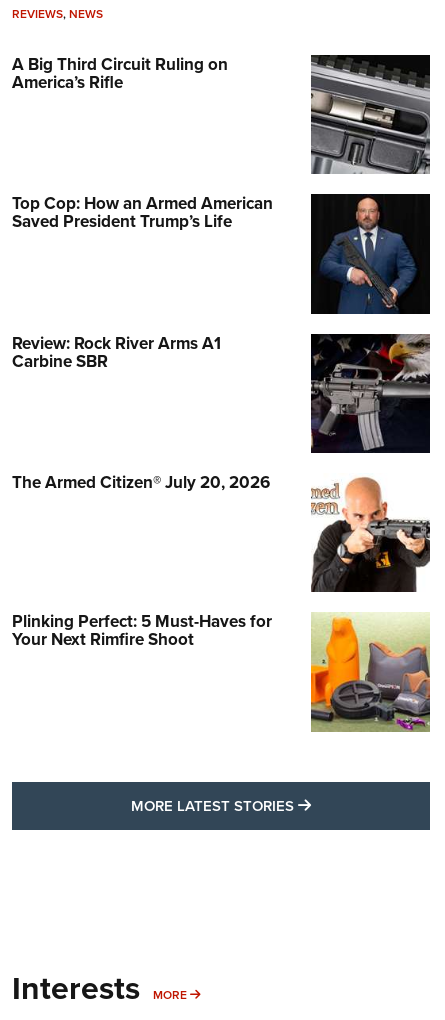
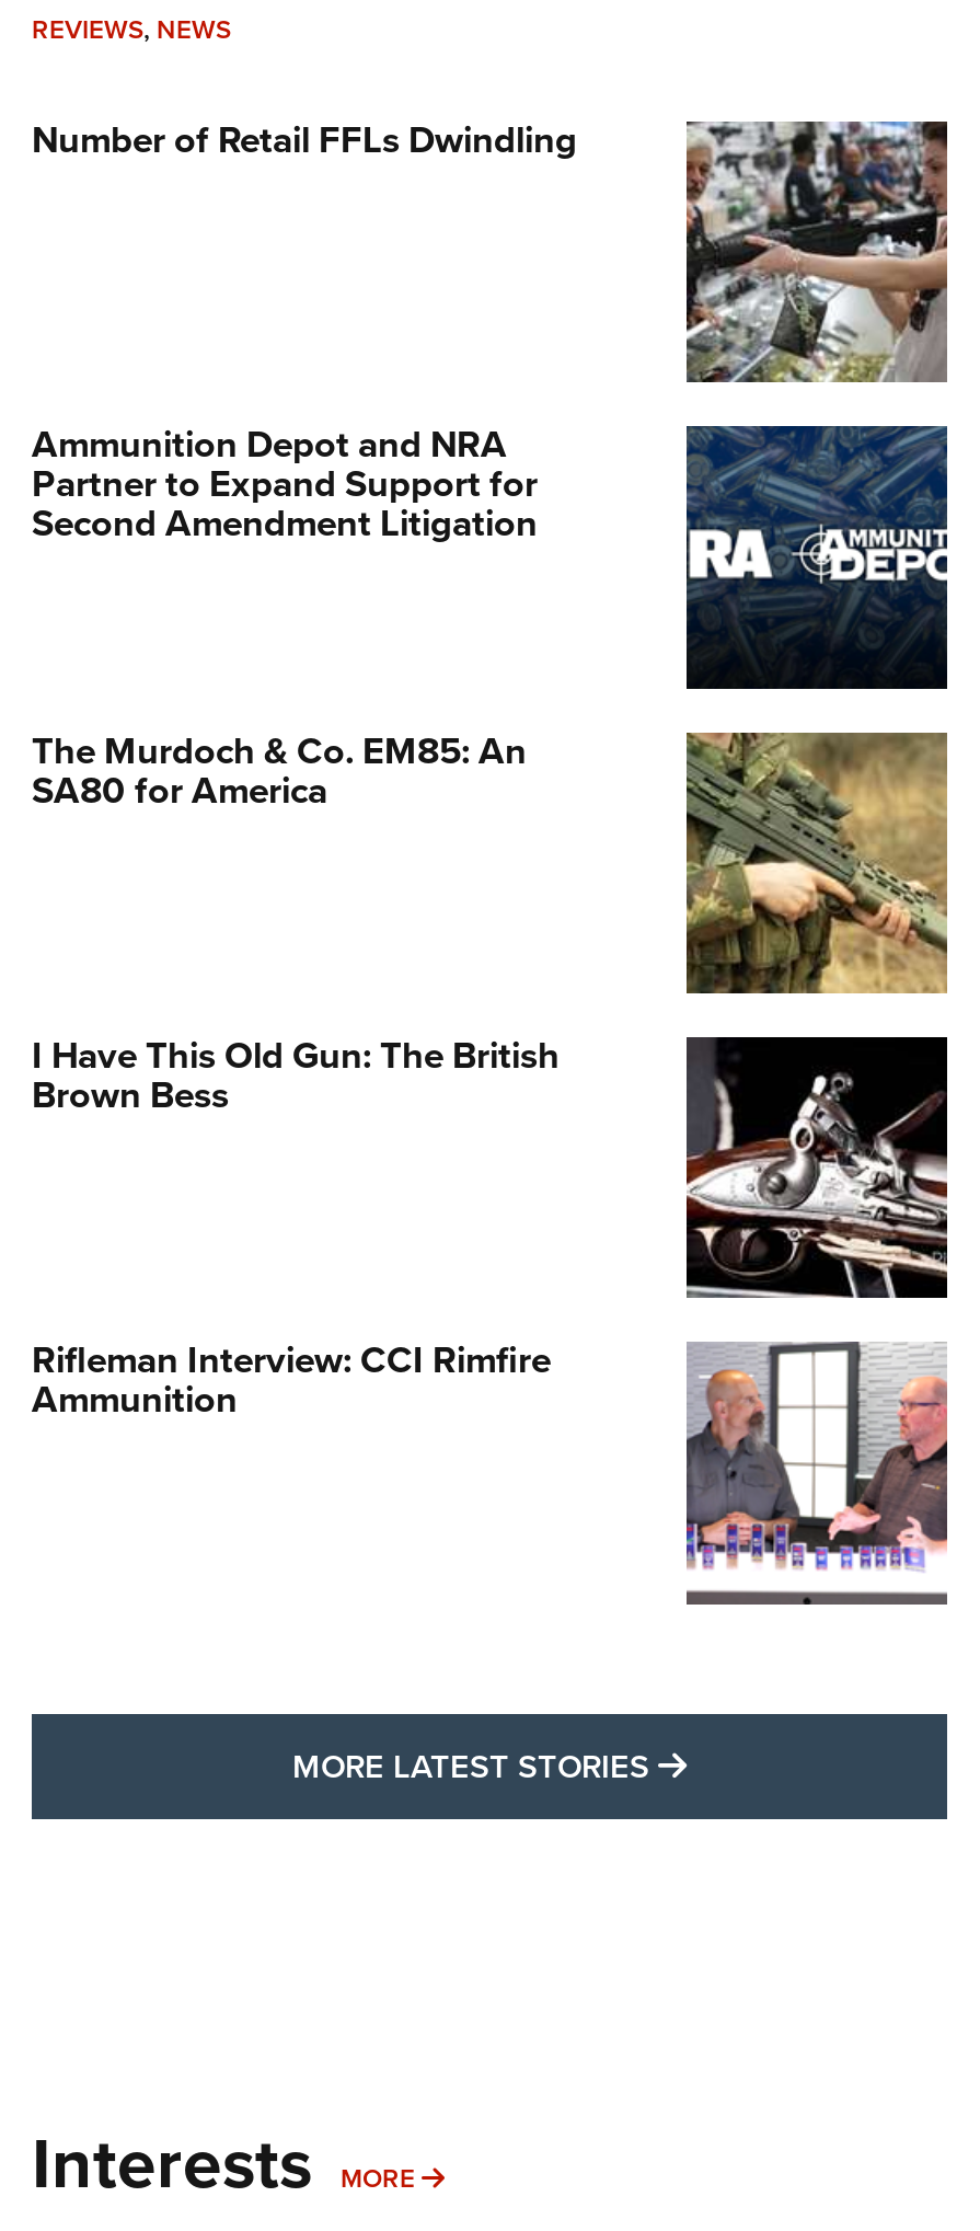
[12,52,228,94] A Big Third Circuit Ruling on | America’s Rifle -> [32,113,577,168] Number of Retail FFLs Dwindling
[311,54,431,174] [image] -> [687,119,949,382] [image]
[12,191,273,233] Top Cop: How an Armed American | Saved President Trump’s Life -> [32,418,538,552] Ammunition Depot and NRA | Partner to Expand Support for | Second Amendment Litigation
[310,193,430,314] [image] -> [684,424,949,689] [image]
[12,331,221,373] Review: Rock River Arms A1 | Carbine SBR -> [32,723,527,817] The Murdoch & Co. EM85: An | SA80 for America
[310,333,431,454] [image] -> [684,731,949,996] [image]
[12,470,270,494] The Armed Citizen® July 20, 2026 -> [32,1028,560,1122] I Have This Old Gun: The British | Brown Bess
[310,474,430,592] [image] -> [684,1035,949,1300] [image]
[12,609,272,651] Plinking Perfect: 5 Must-Haves for | Your Next Rimfire Shoot -> [32,1334,551,1428] Rifleman Interview: CCI Rimfire | Ammunition
[310,613,431,733] [image] -> [684,1339,947,1607] [image]

